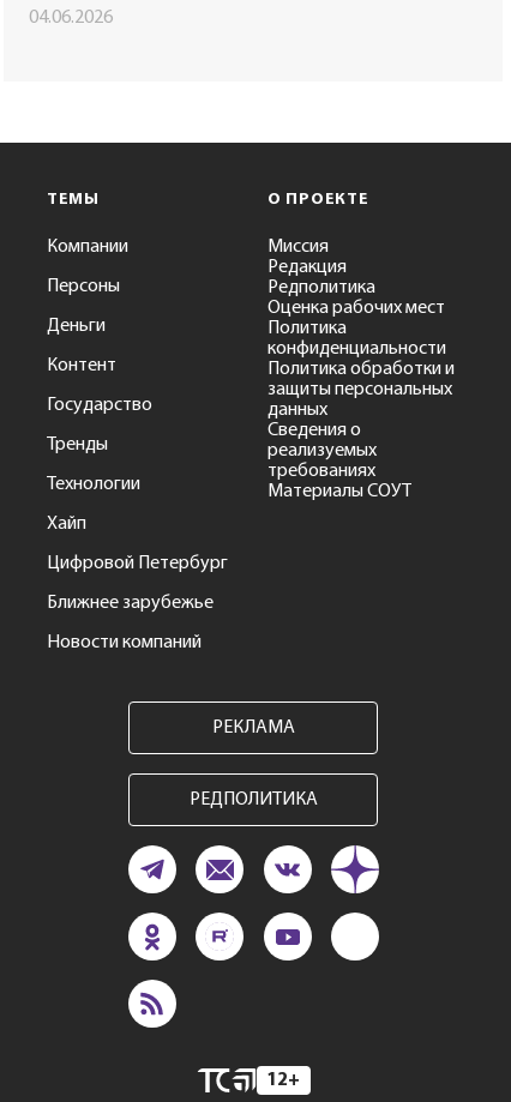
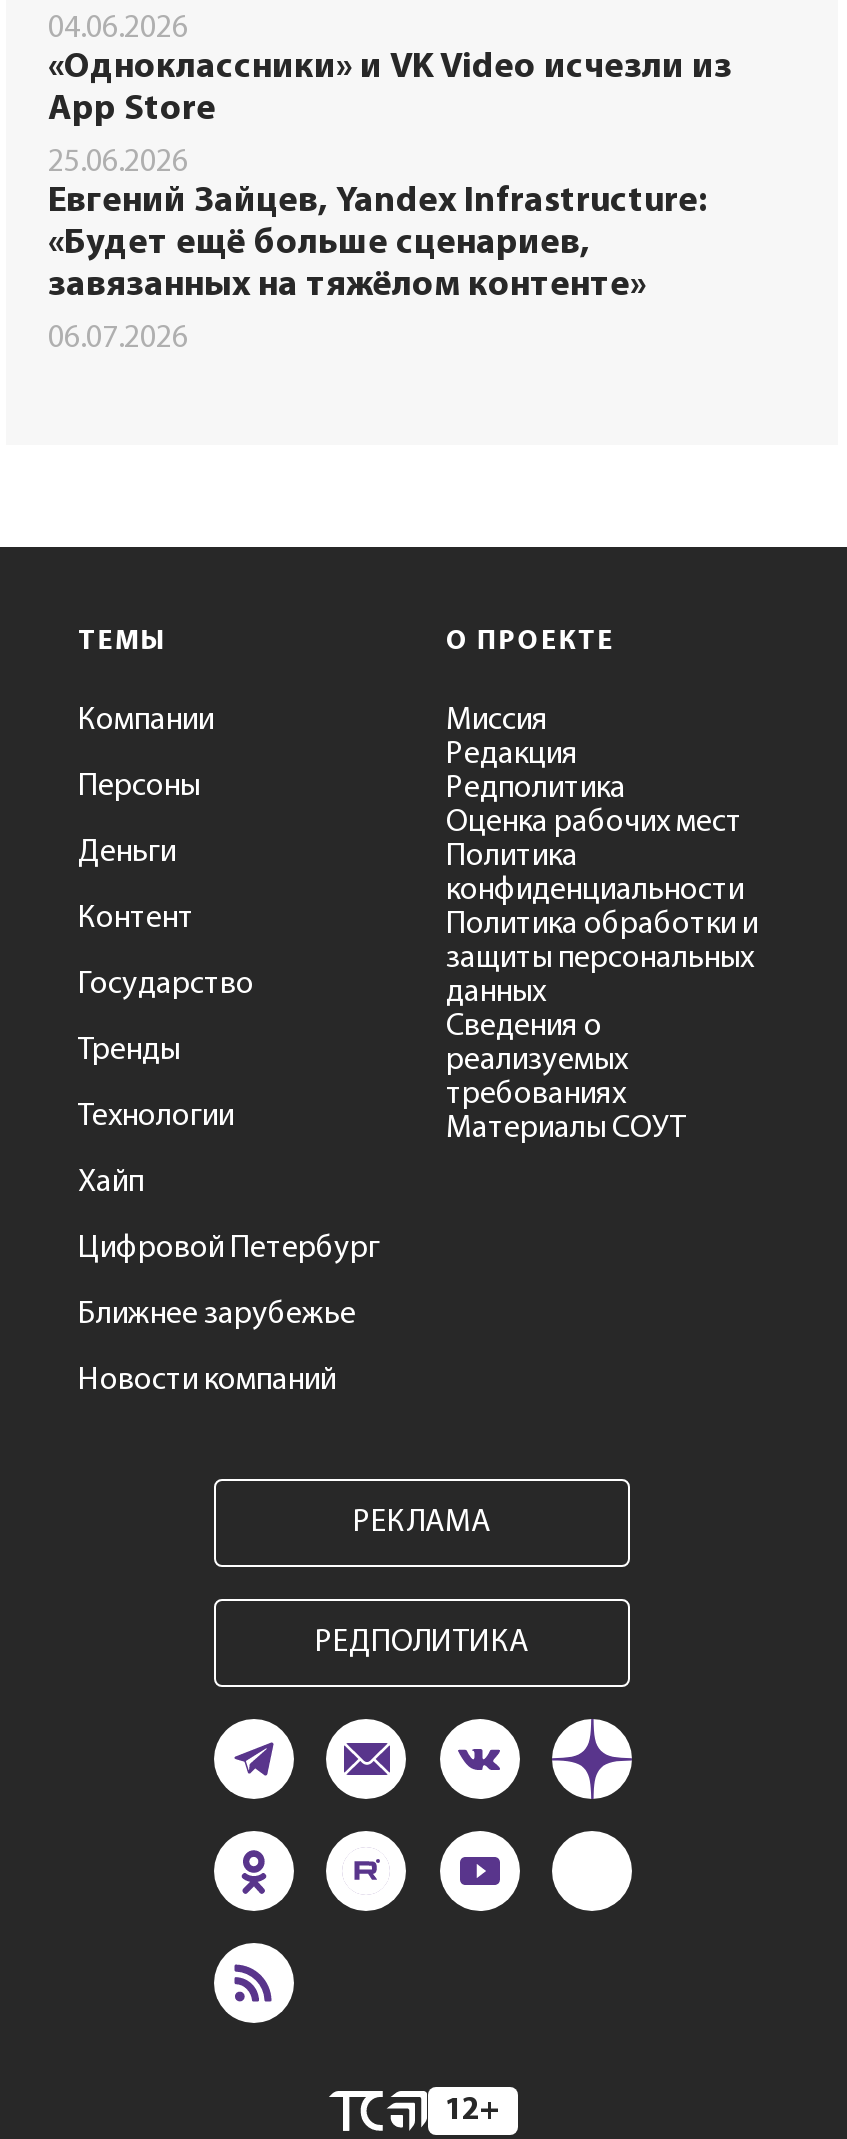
none -> [48,48,732,354] «Одноклассники» и VK Video исчезли из | App Store | 25.06.2026 | Евгений Зайцев, Yandex Infrastructure: | «Будет ещё больше сценариев, | завязанных на тяжёлом контенте» | 06.07.2026

